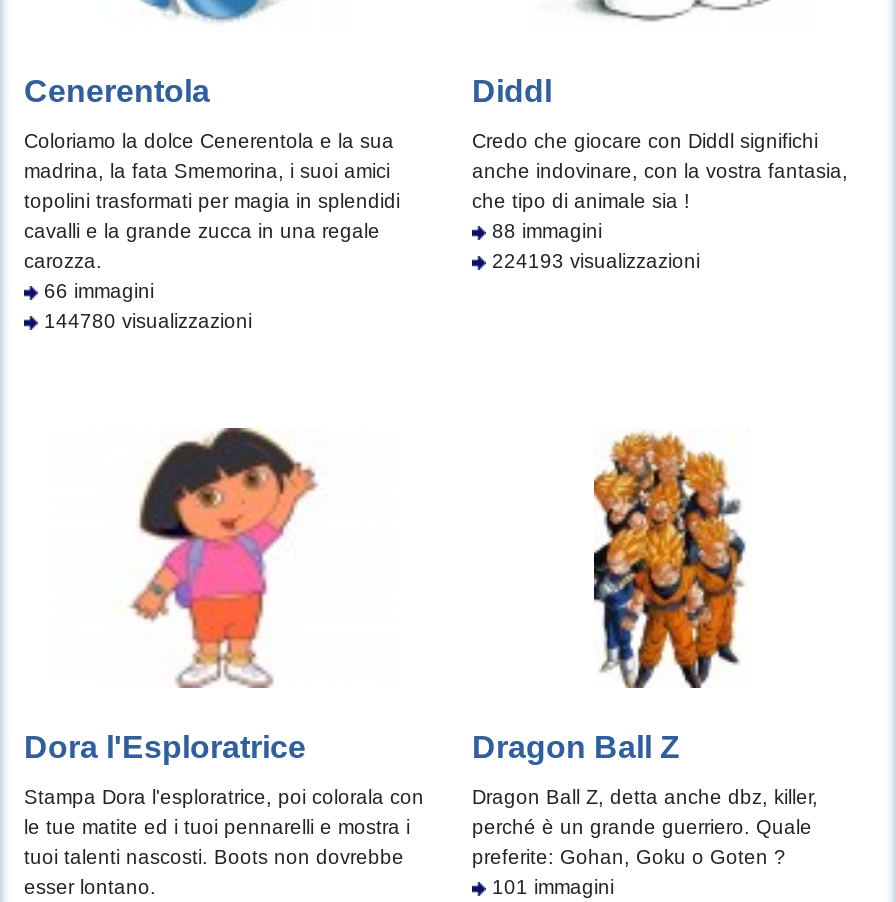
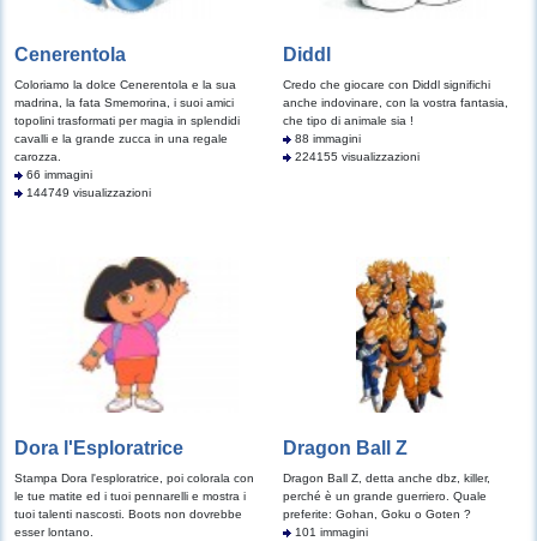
[486,250,700,272] 224193 visualizzazioni -> [291,150,420,163] 224155 visualizzazioni
[38,310,252,332] 144780 visualizzazioni -> [23,186,151,199] 144749 visualizzazioni

